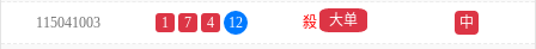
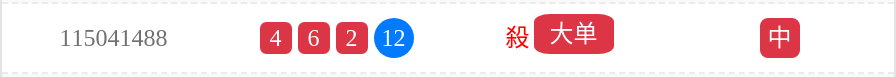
[36,14,191,31] 115041003 | 1 | 7 -> [60,24,168,52] 115041488
none -> [308,24,358,52] 6 | 2

